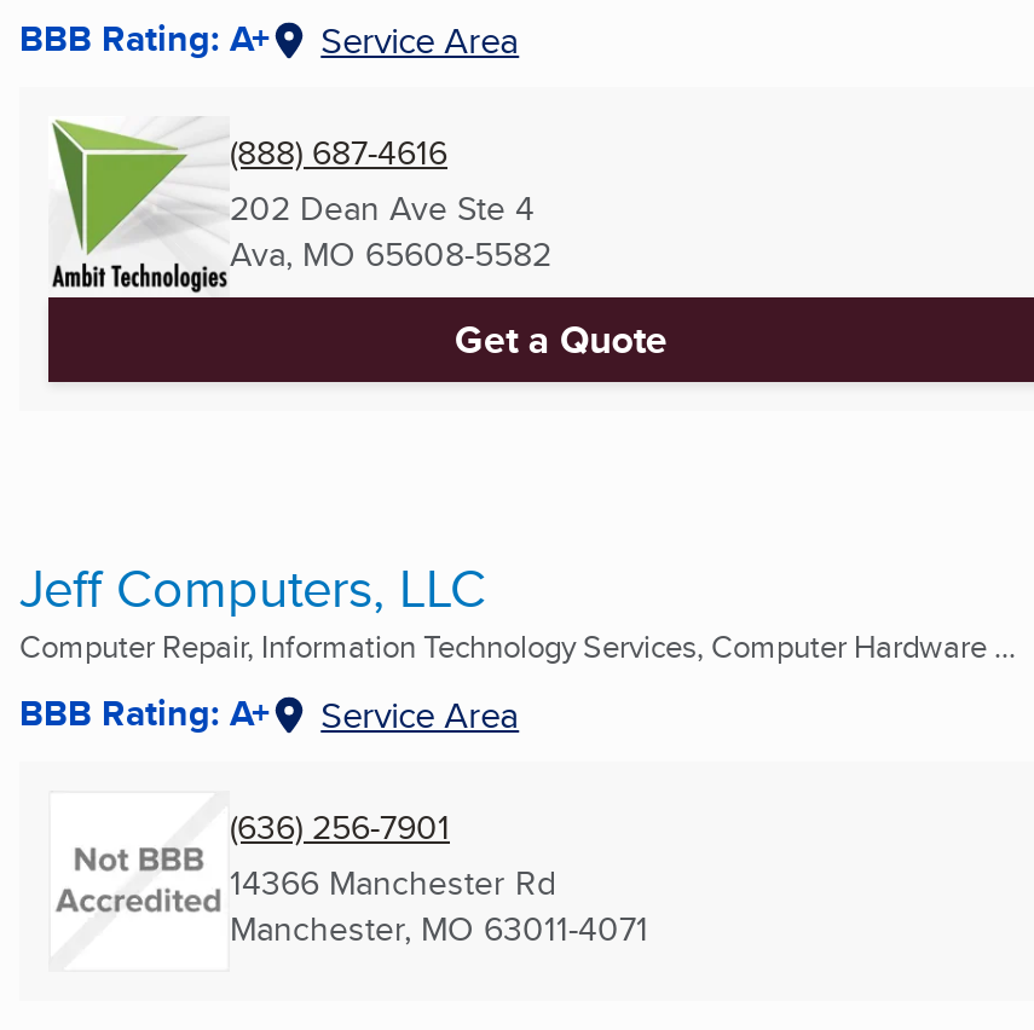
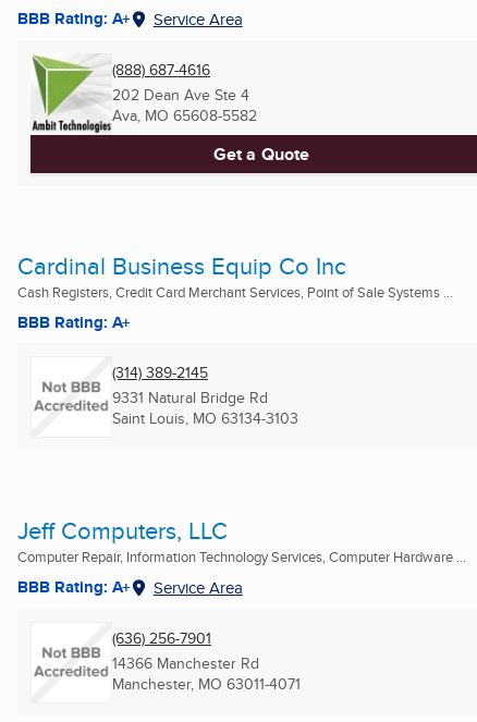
none -> [17,248,453,429] Cardinal Business Equip Co Inc | Cash Registers, Credit Card Merchant Services, Point of Sale Systems ... | BBB Rating: A+ | (314) 389-2145 | 9331 Natural Bridge Rd | Saint Louis, MO 63134-3103

